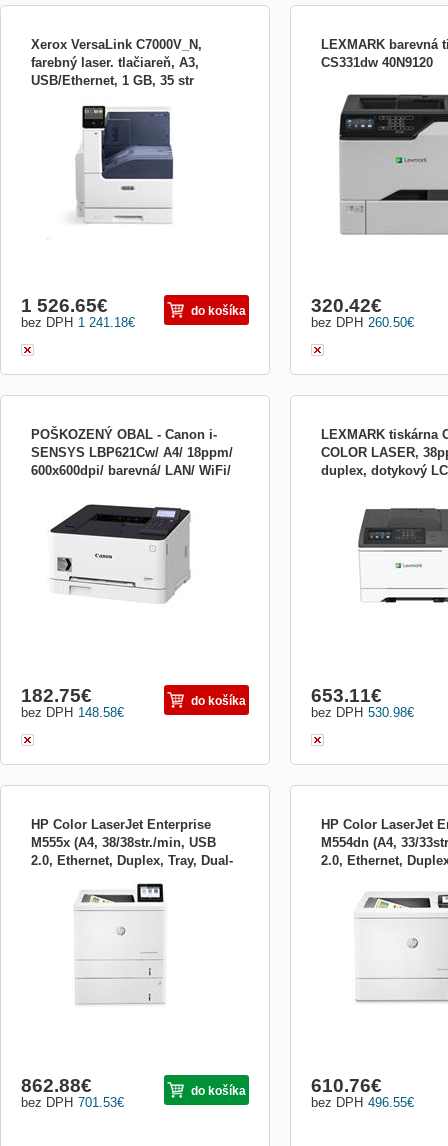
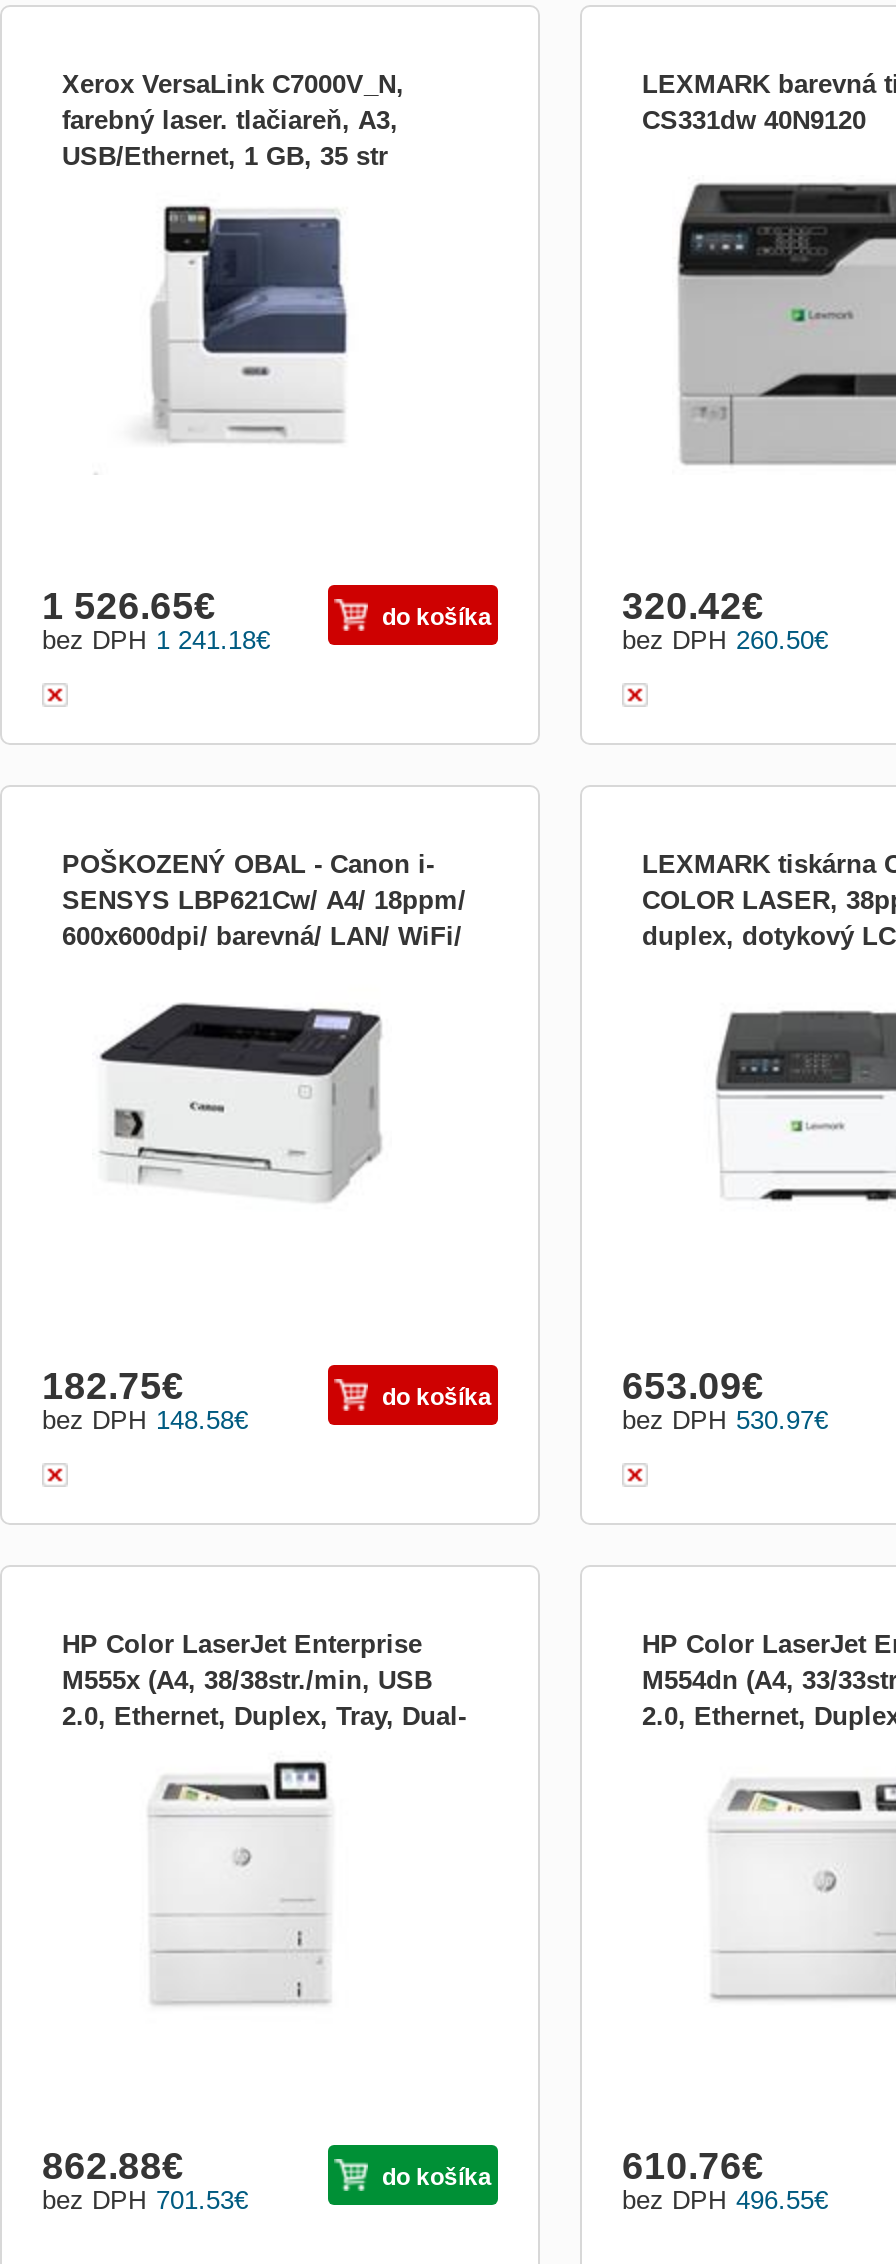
[311,685,382,706] 653.11€ -> [622,1365,764,1407] 653.09€
[311,705,414,720] bez DPH 530.98€ -> [622,1405,828,1435] bez DPH 530.97€

